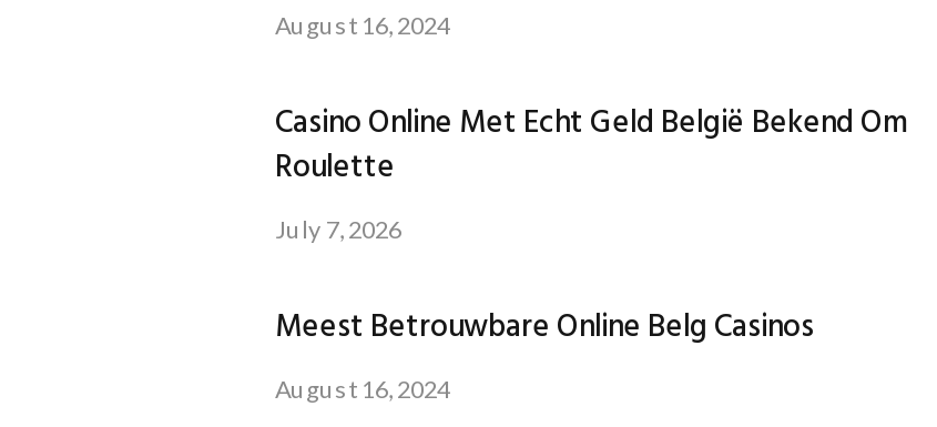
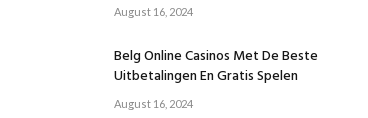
[275,98,907,353] Casino Online Met Echt Geld België Bekend Om | Roulette | July 7, 2026 | Meest Betrouwbare Online Belg Casinos -> [114,45,318,88] Belg Online Casinos Met De Beste | Uitbetalingen En Gratis Spelen

